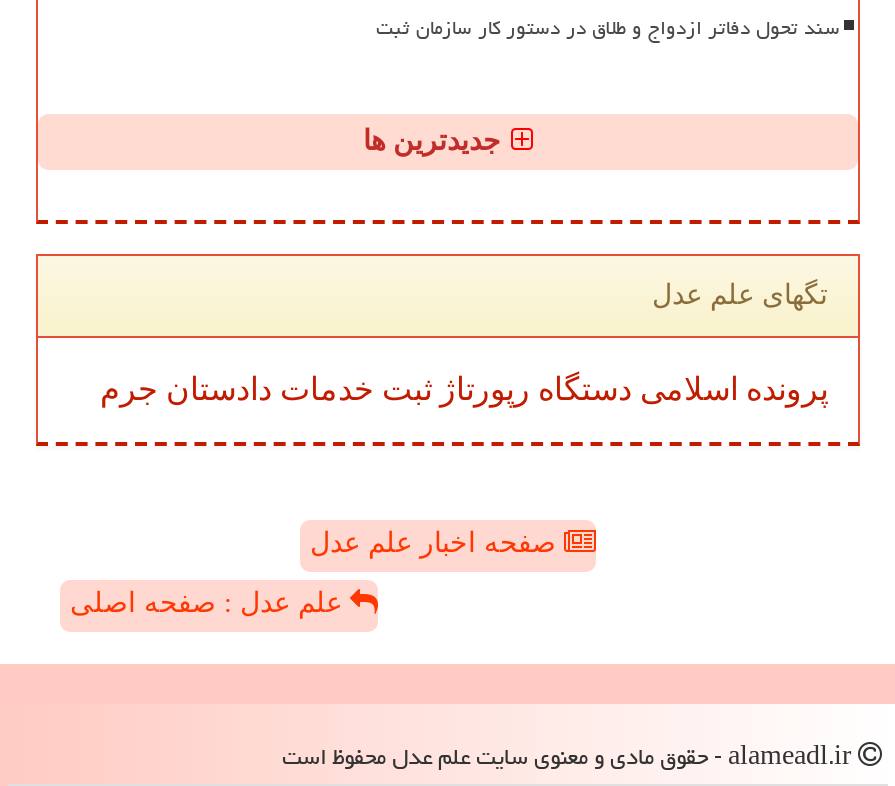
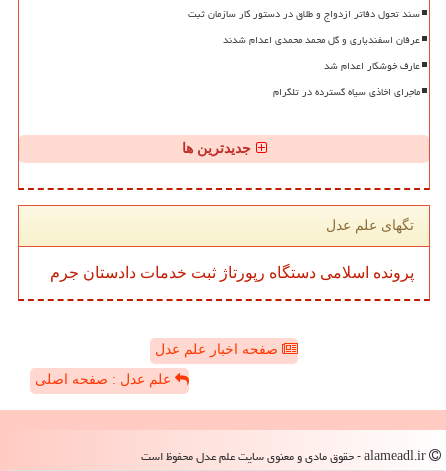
none -> [223,30,420,102] عرفان اسفندیاری و گل محمد محمدی اعدام شدند | عارف خوشکار اعدام شد | ماجرای اخاذی سیاه گسترده در تلگرام

